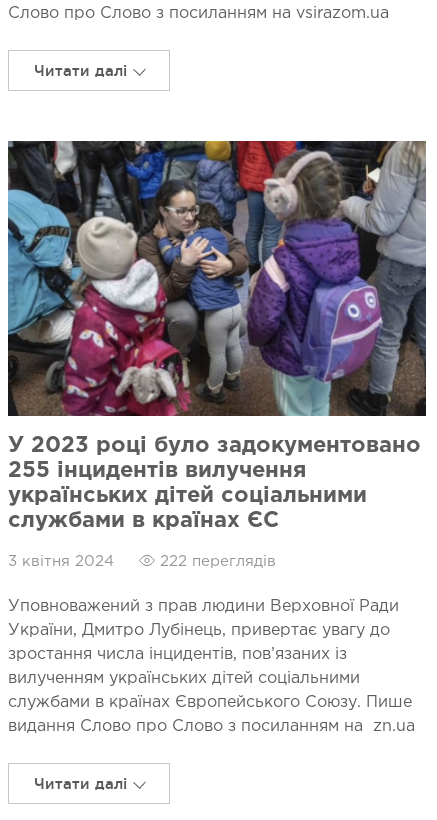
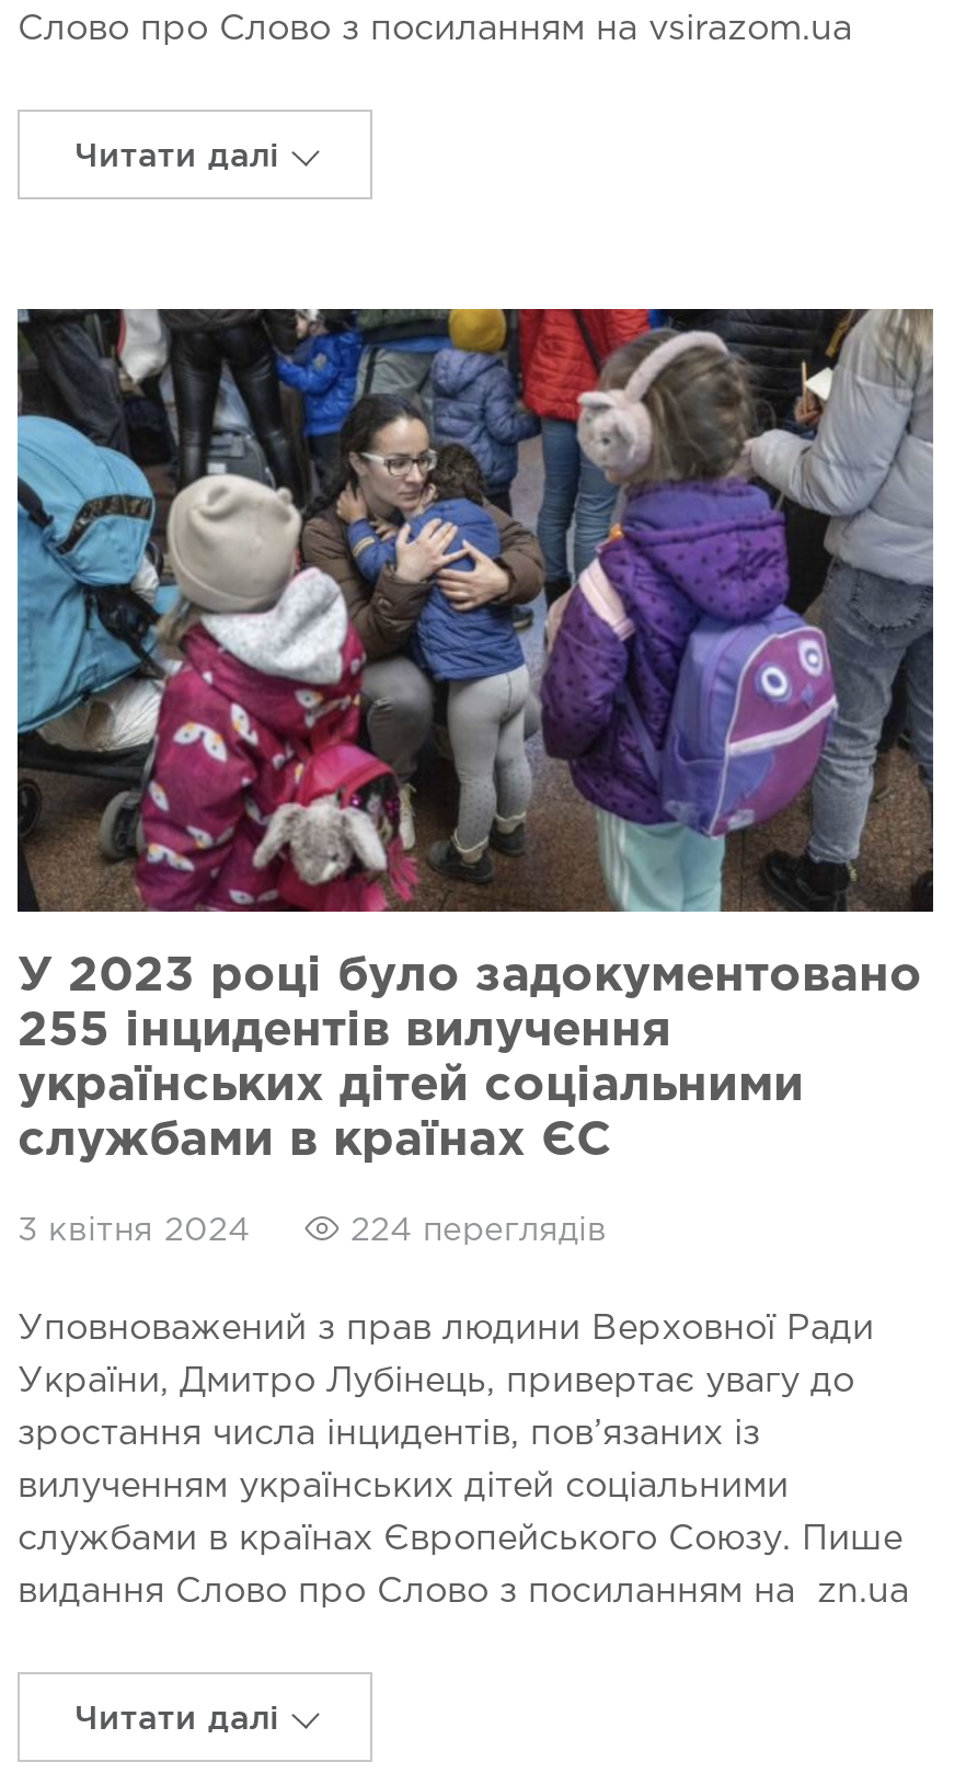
[155,555,276,568] 222 переглядів -> [340,1216,607,1244] 224 переглядів

